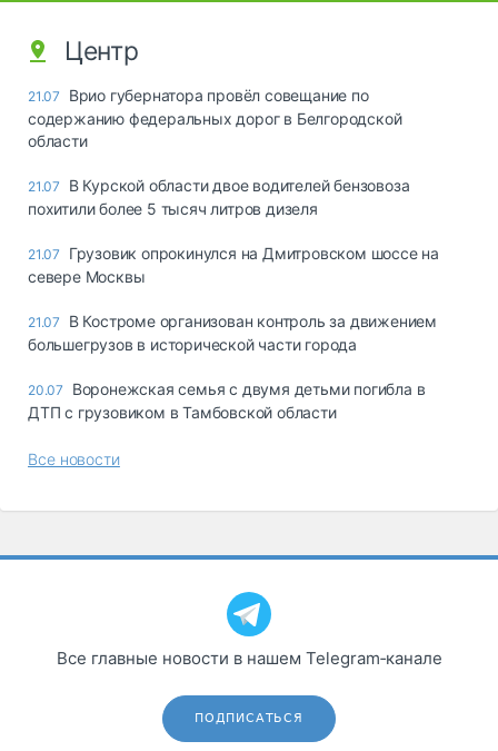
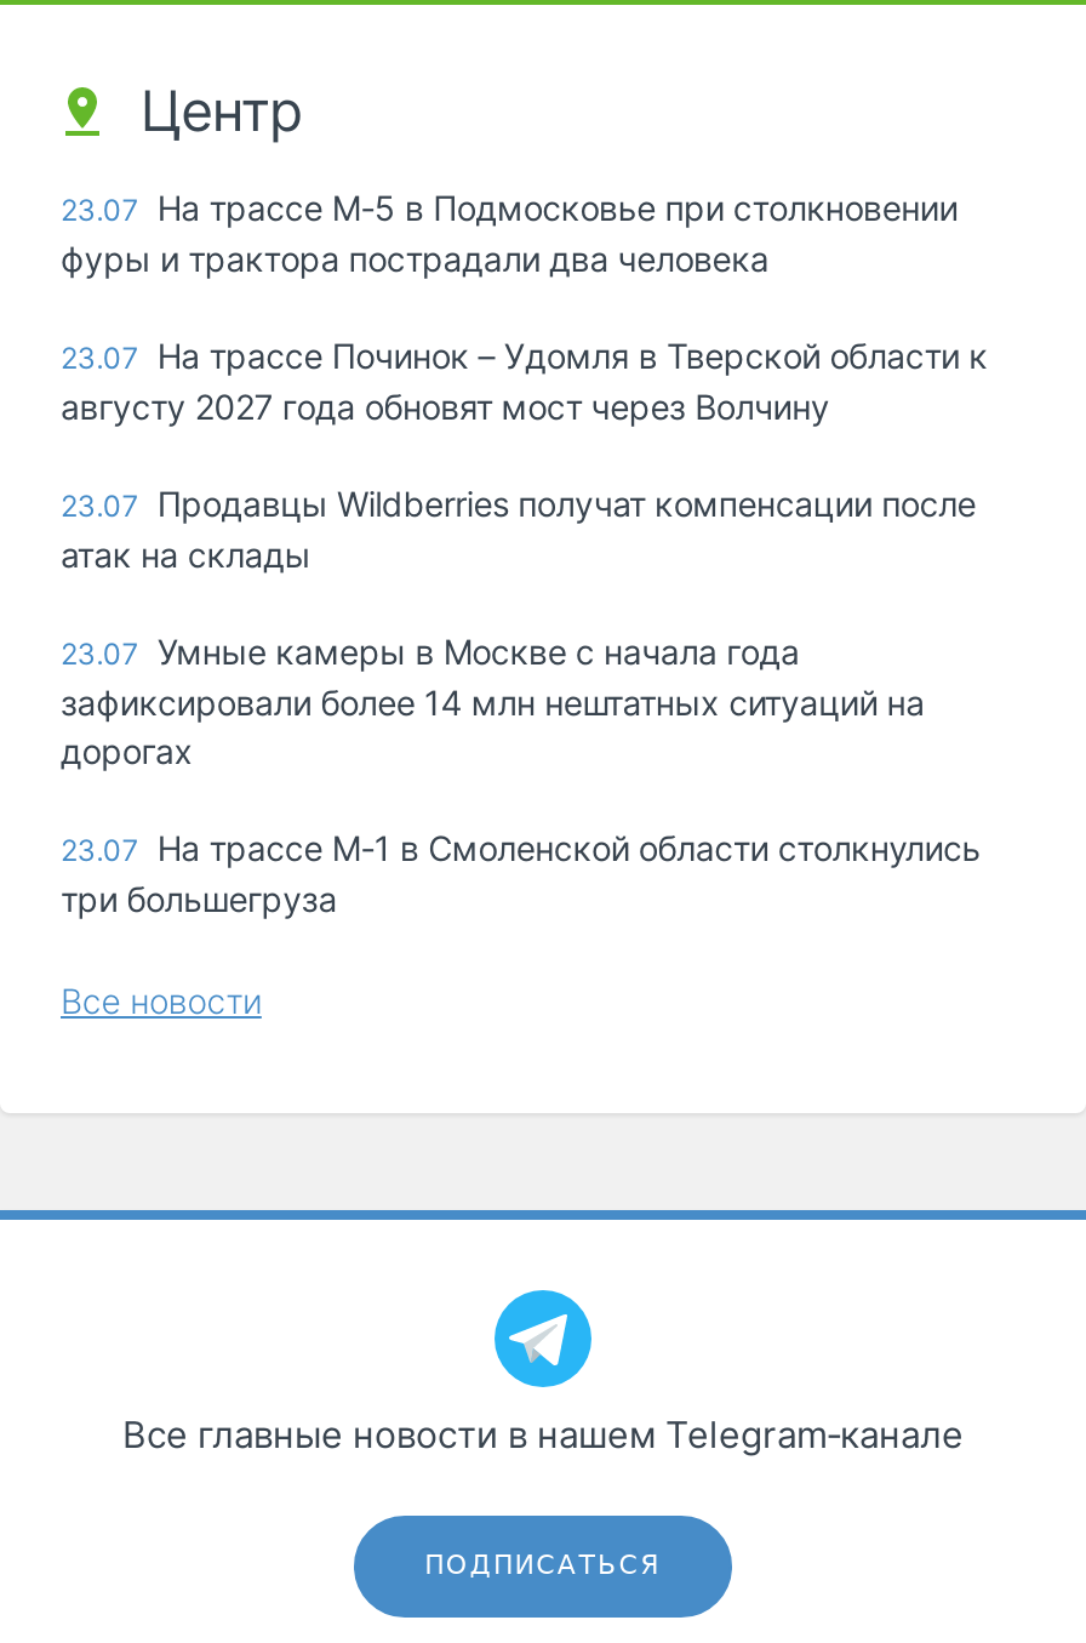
[28,86,402,150] 21.07 Врио губернатора провёл совещание по | содержанию федеральных дорог в Белгородской | области -> [61,187,958,279] 23.07 На трассе М-5 в Подмосковье при столкновении | фуры и трактора пострадали два человека
[28,176,410,218] 21.07 В Курской области двое водителей бензовоза | похитили более 5 тысяч литров дизеля -> [61,335,988,427] 23.07 На трассе Починок – Удомля в Тверской области к | августу 2027 года обновят мост через Волчину
[28,244,439,286] 21.07 Грузовик опрокинулся на Дмитровском шоссе на | севере Москвы -> [61,483,976,575] 23.07 Продавцы Wildberries получат компенсации после | атак на склады
[28,312,437,354] 21.07 В Костроме организован контроль за движением | большегрузов в исторической части города -> [61,631,925,771] 23.07 Умные камеры в Москве с начала года | зафиксировали более 14 млн нештатных ситуаций на | дорогах
[28,380,425,422] 20.07 Воронежская семья с двумя детьми погибла в | ДТП с грузовиком в Тамбовской области -> [61,827,981,919] 23.07 На трассе М-1 в Смоленской области столкнулись | три большегруза

